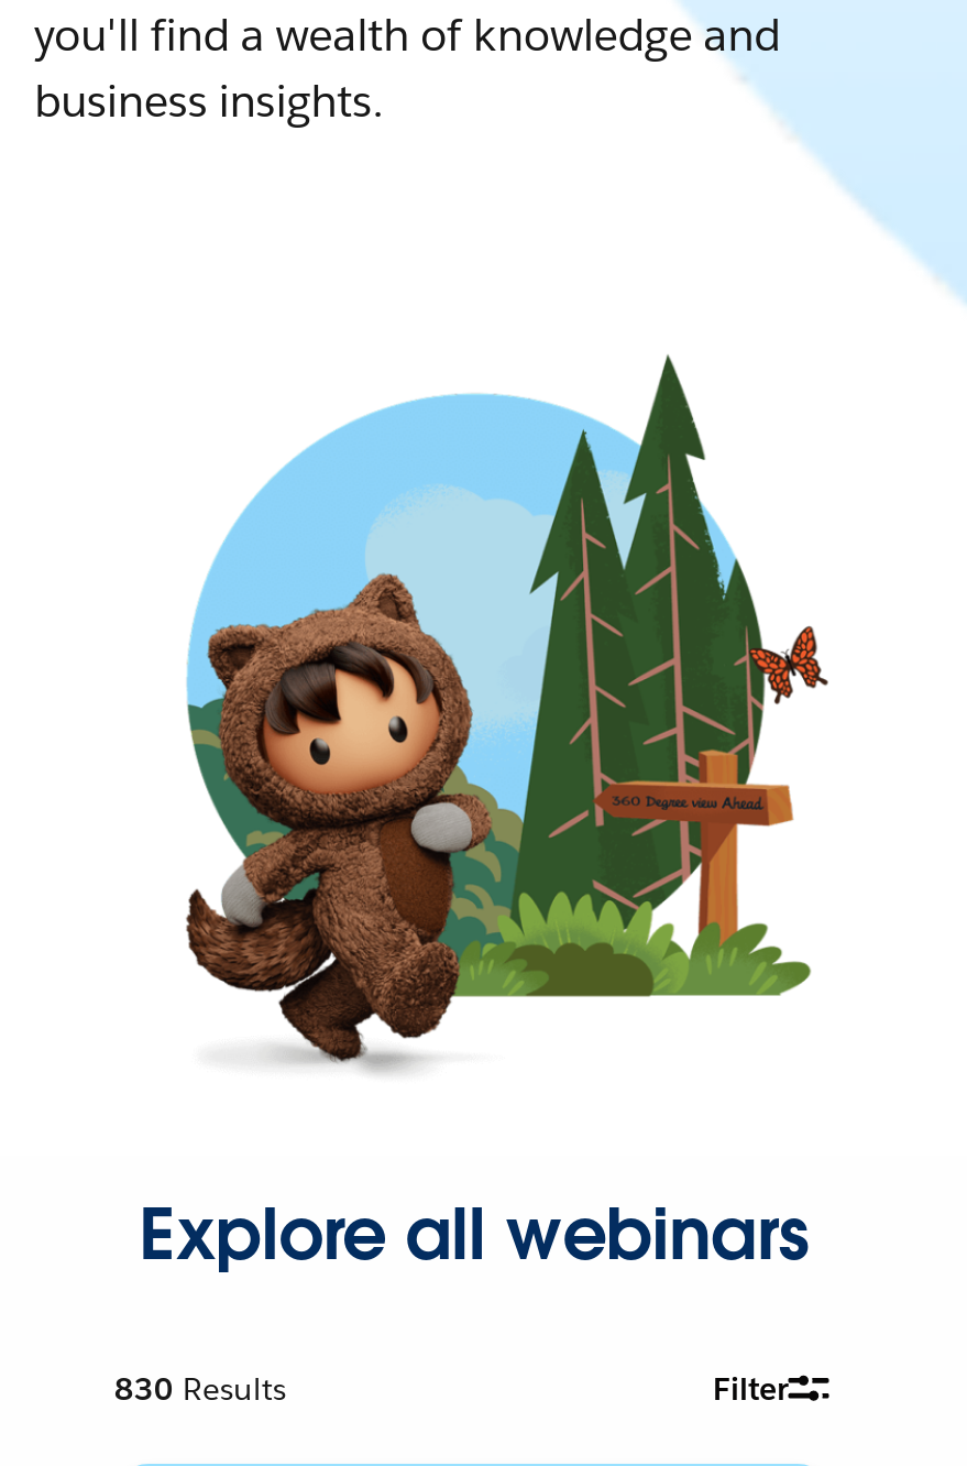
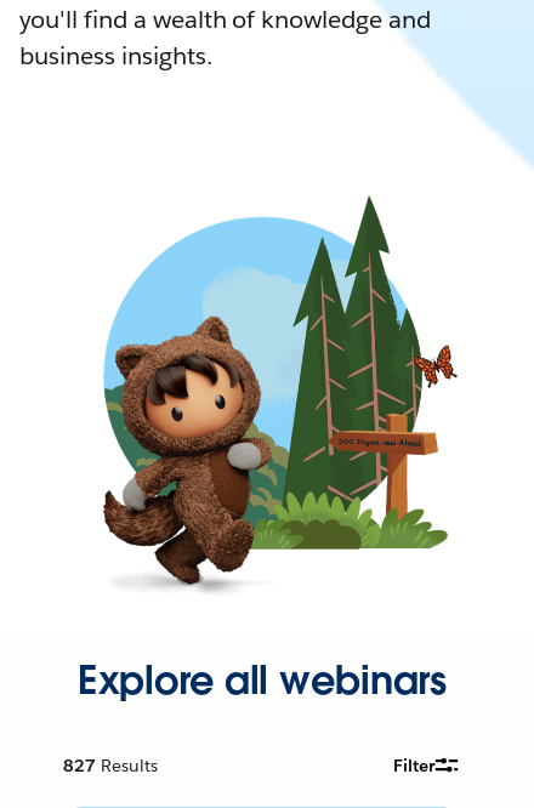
[114,1369,286,1409] 830 Results -> [64,754,158,776] 827 Results

